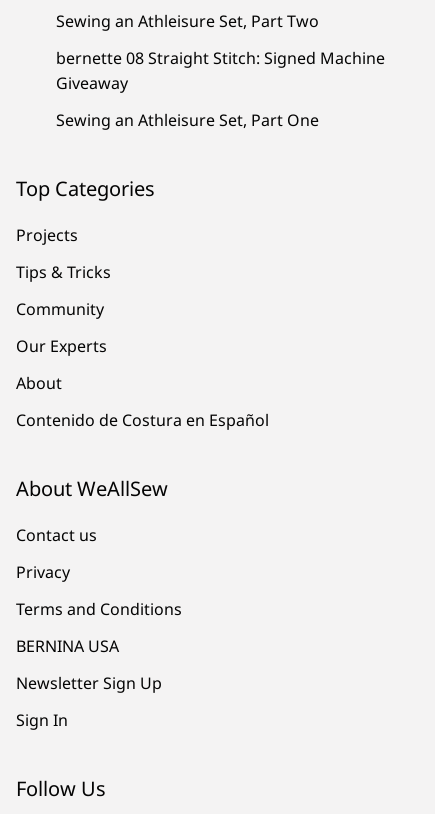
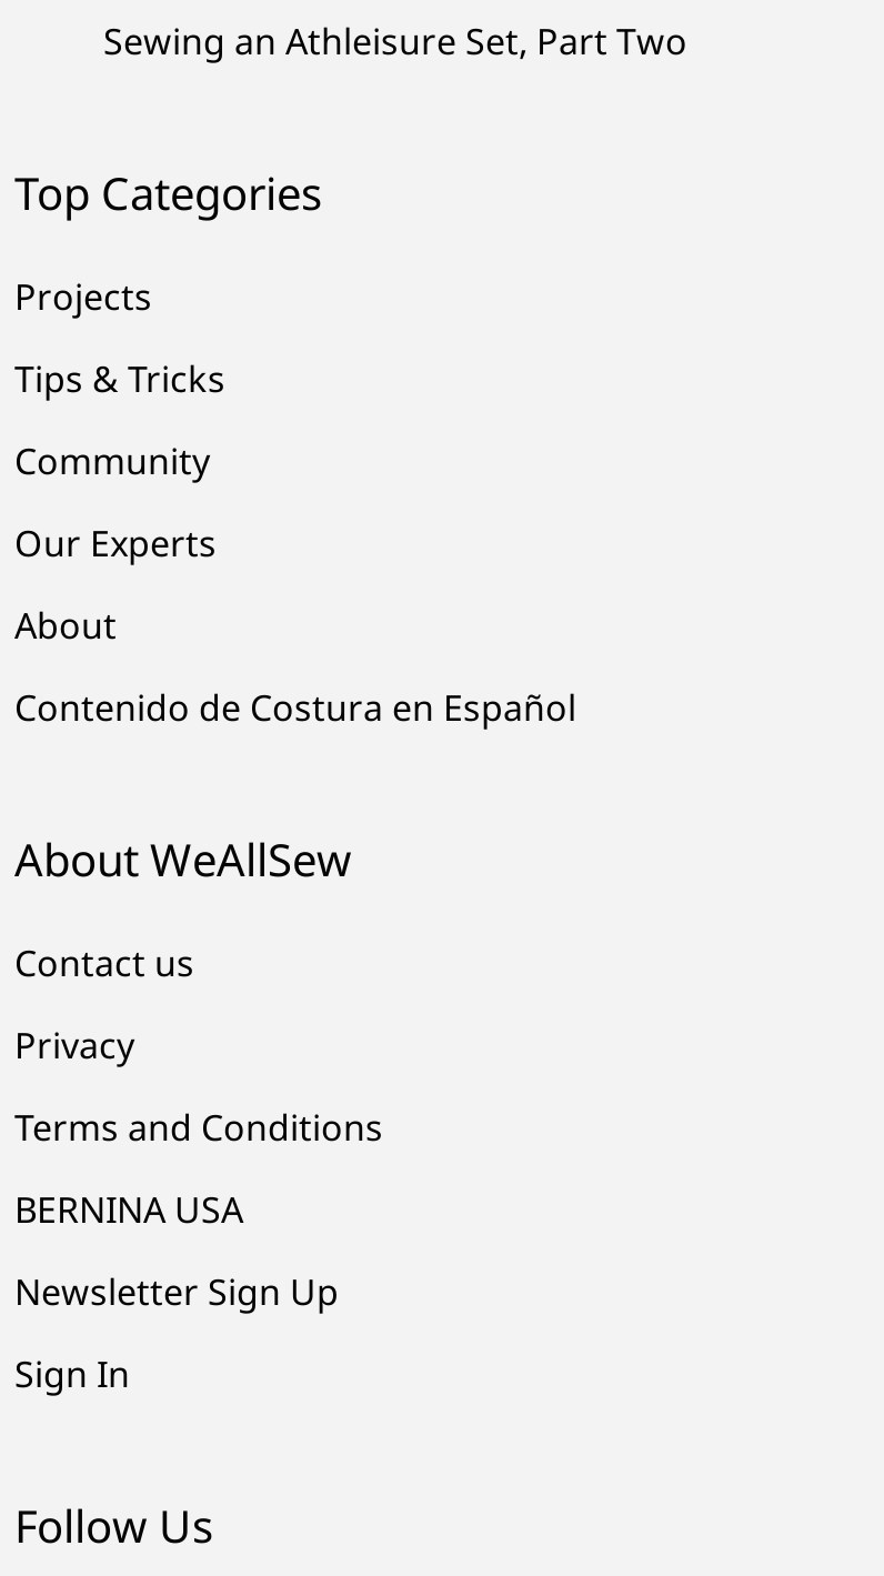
[56,47,385,131] bernette 08 Straight Stitch: Signed Machine | Giveaway | Sewing an Athleisure Set, Part One -> none

